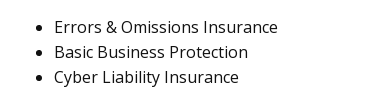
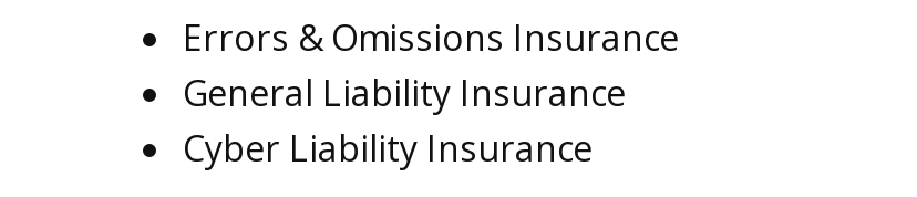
[54,41,248,63] Basic Business Protection -> [183,69,626,118] General Liability Insurance

